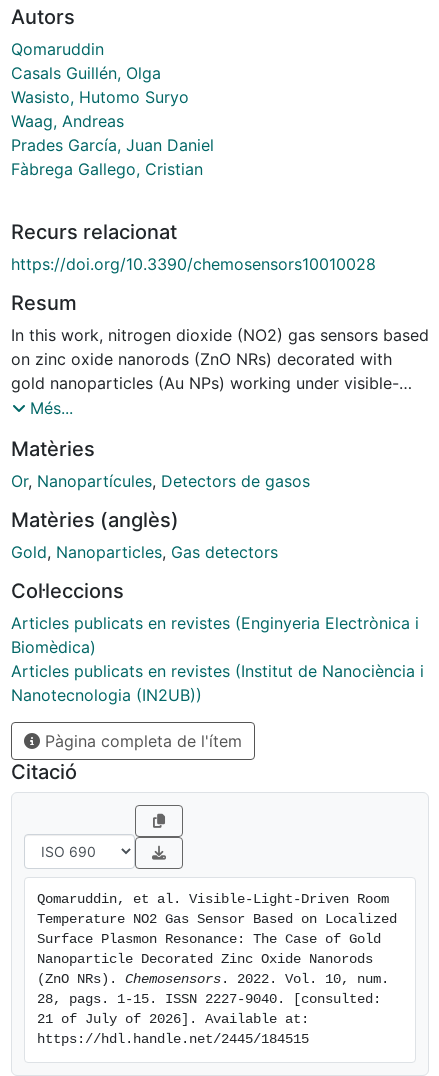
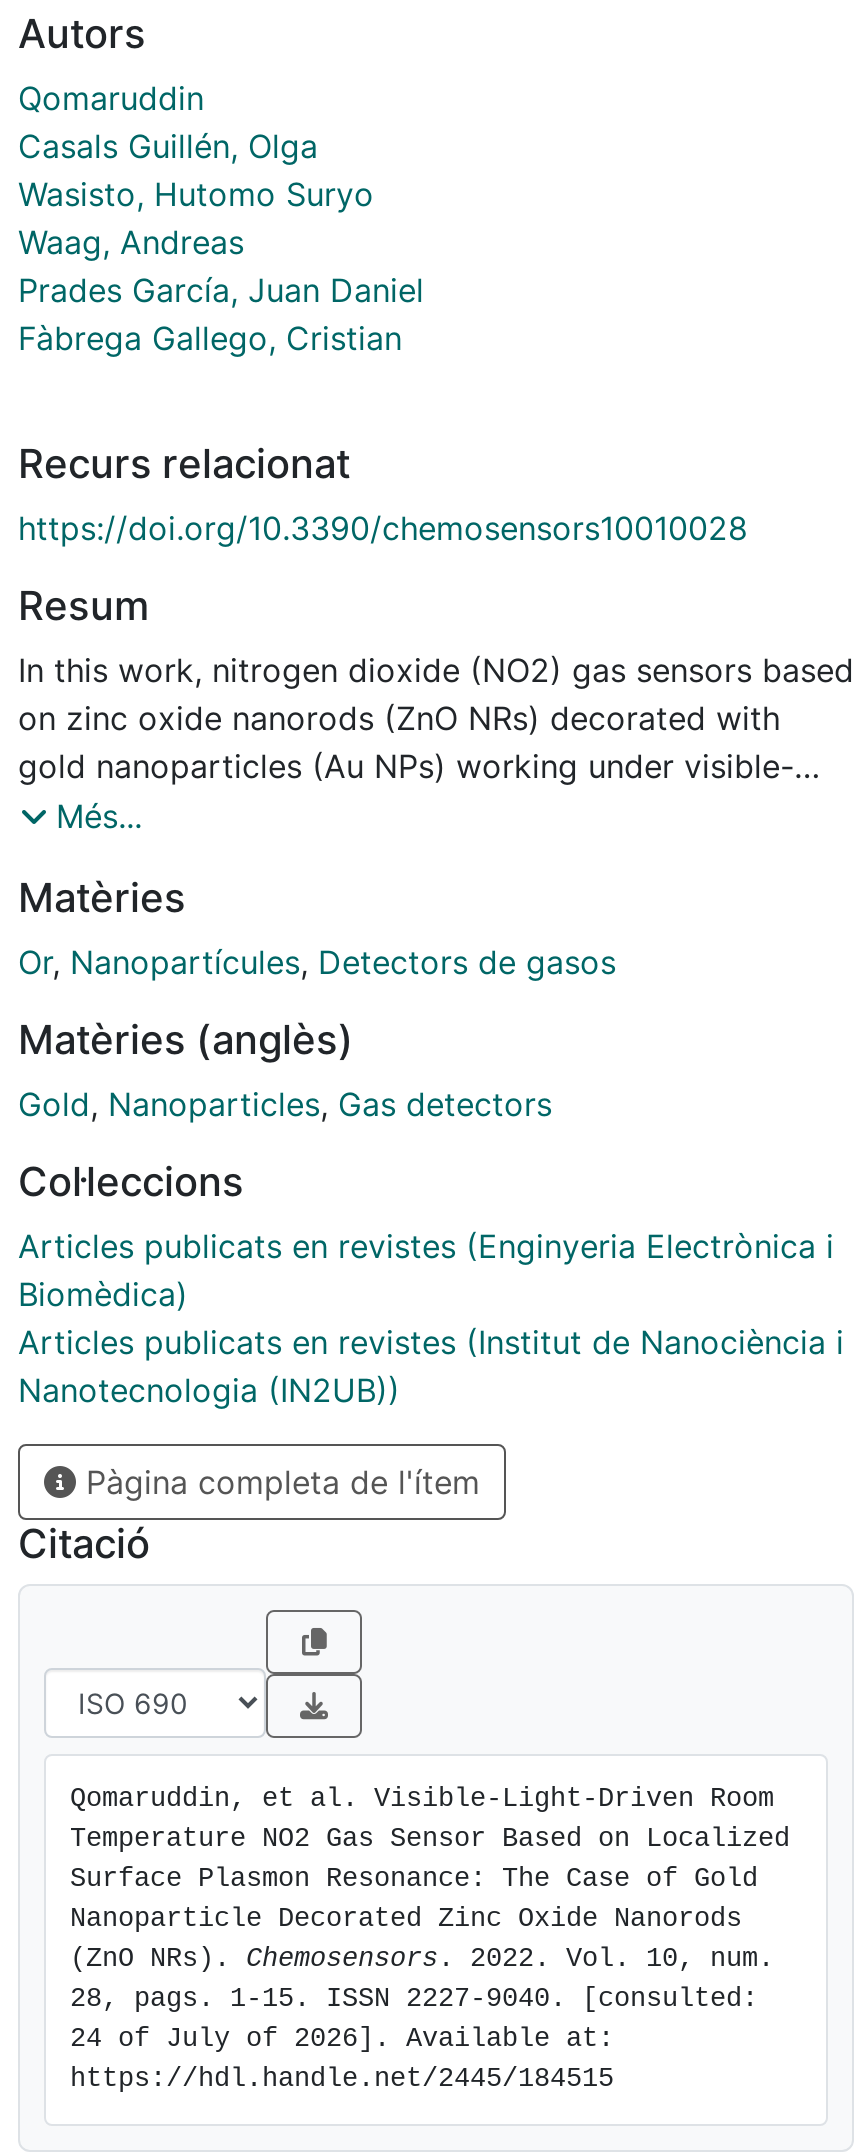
[37,1012,309,1027] 21 of July of 2026]. Available at: -> [70,2025,614,2055] 24 of July of 2026]. Available at:

